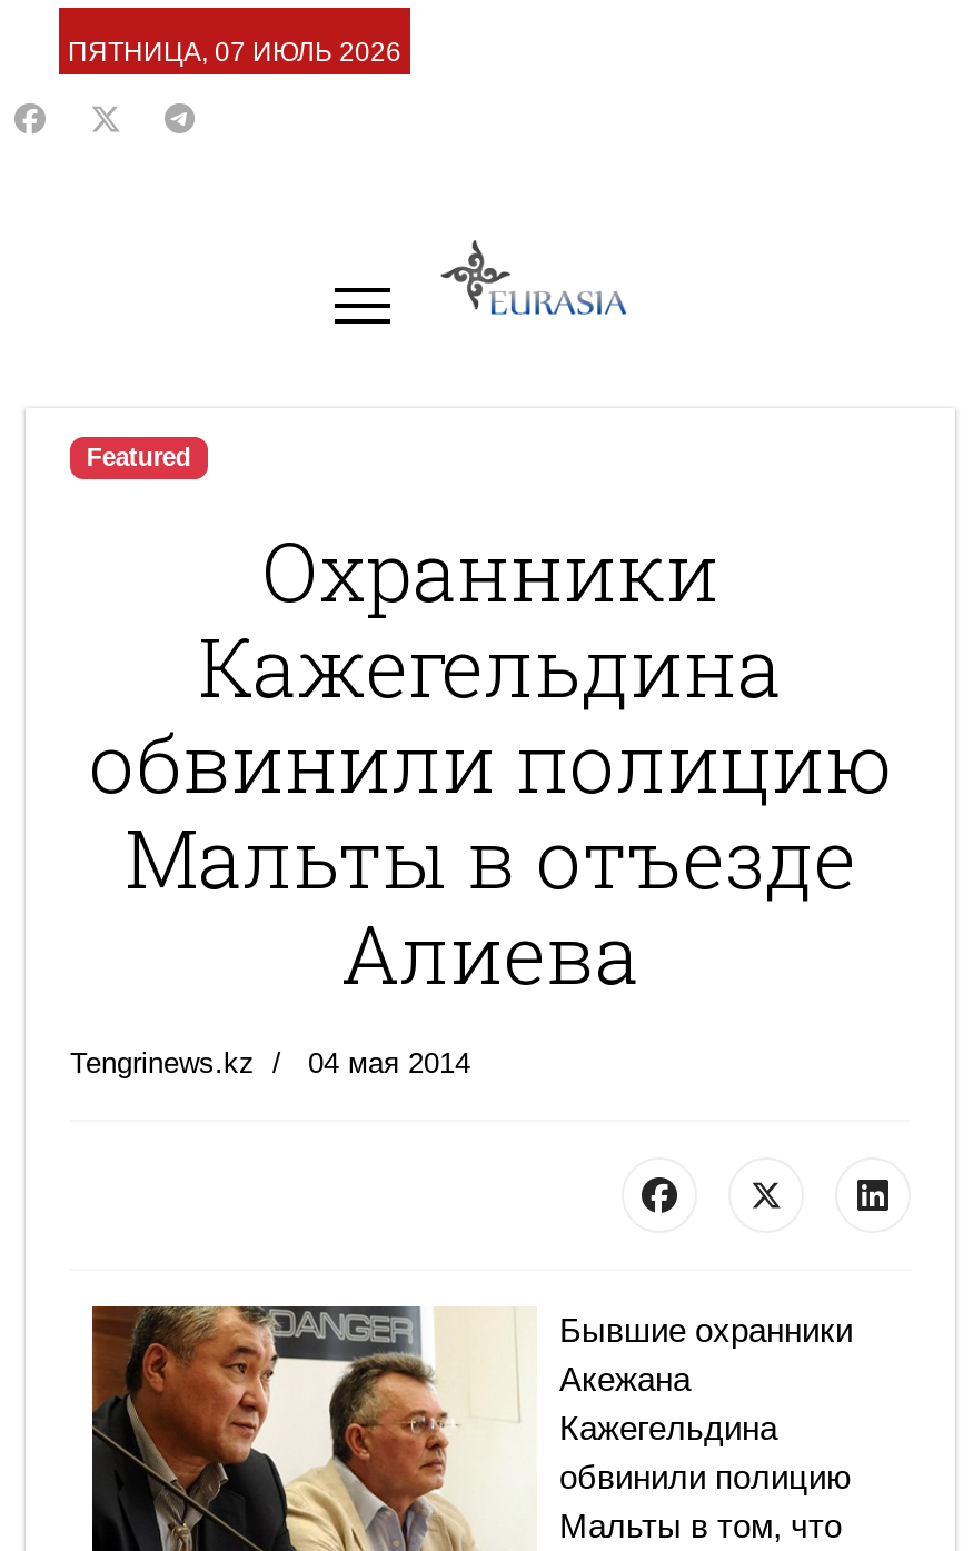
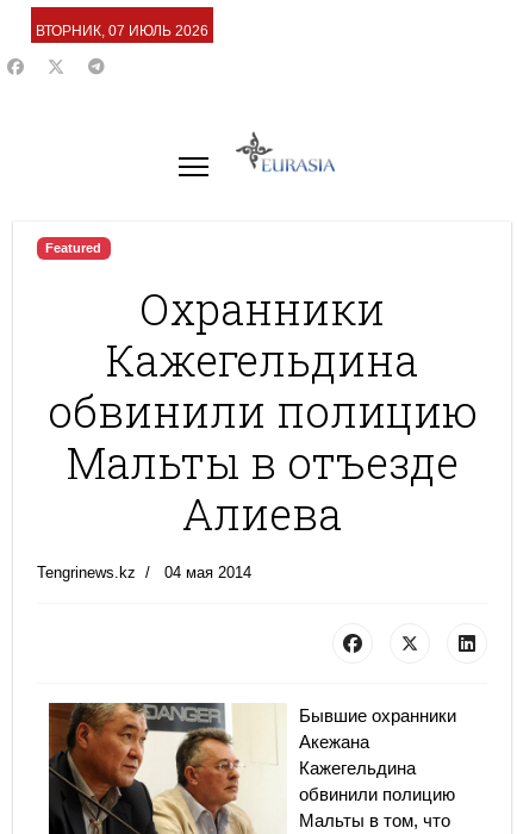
[68,37,401,68] ПЯТНИЦА, 07 ИЮЛЬ 2026 -> [36,23,208,39] ВТОРНИК, 07 ИЮЛЬ 2026

